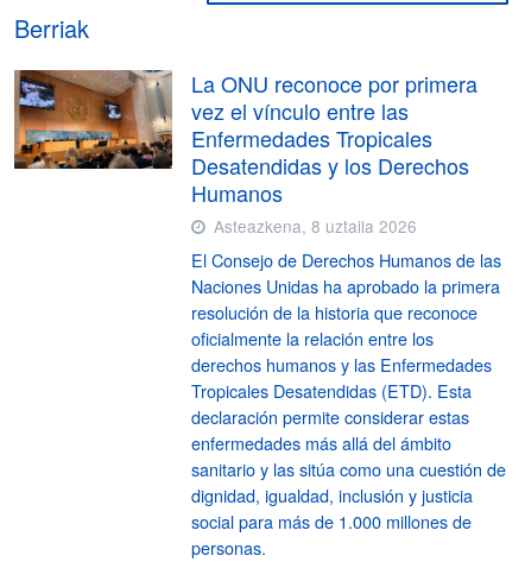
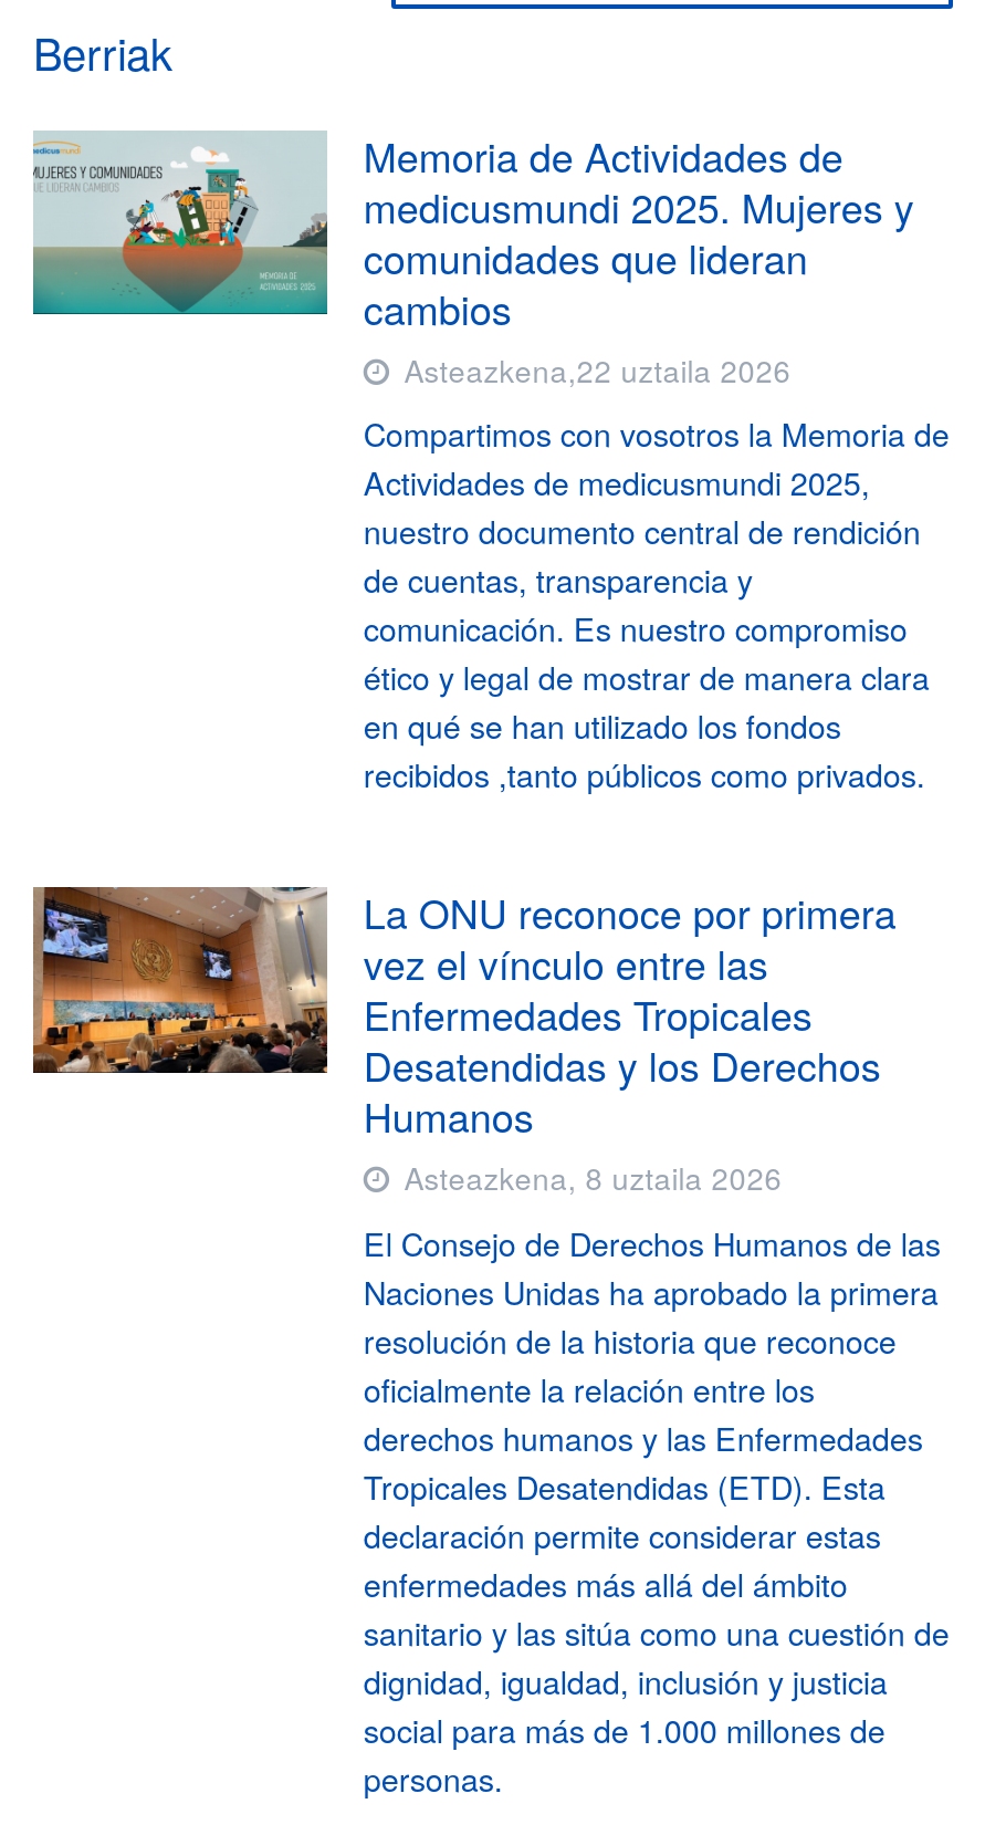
none -> [31,126,949,797] [image] | Memoria de Actividades de | medicusmundi 2025. Mujeres y | comunidades que lideran | cambios | Asteazkena,22 uztaila 2026 | Compartimos con vosotros la Memoria de | Actividades de medicusmundi 2025, | nuestro documento central de rendición | de cuentas, transparencia y | comunicación. Es nuestro compromiso | ético y legal de mostrar de manera clara | en qué se han utilizado los fondos | recibidos ,tanto públicos como privados.

